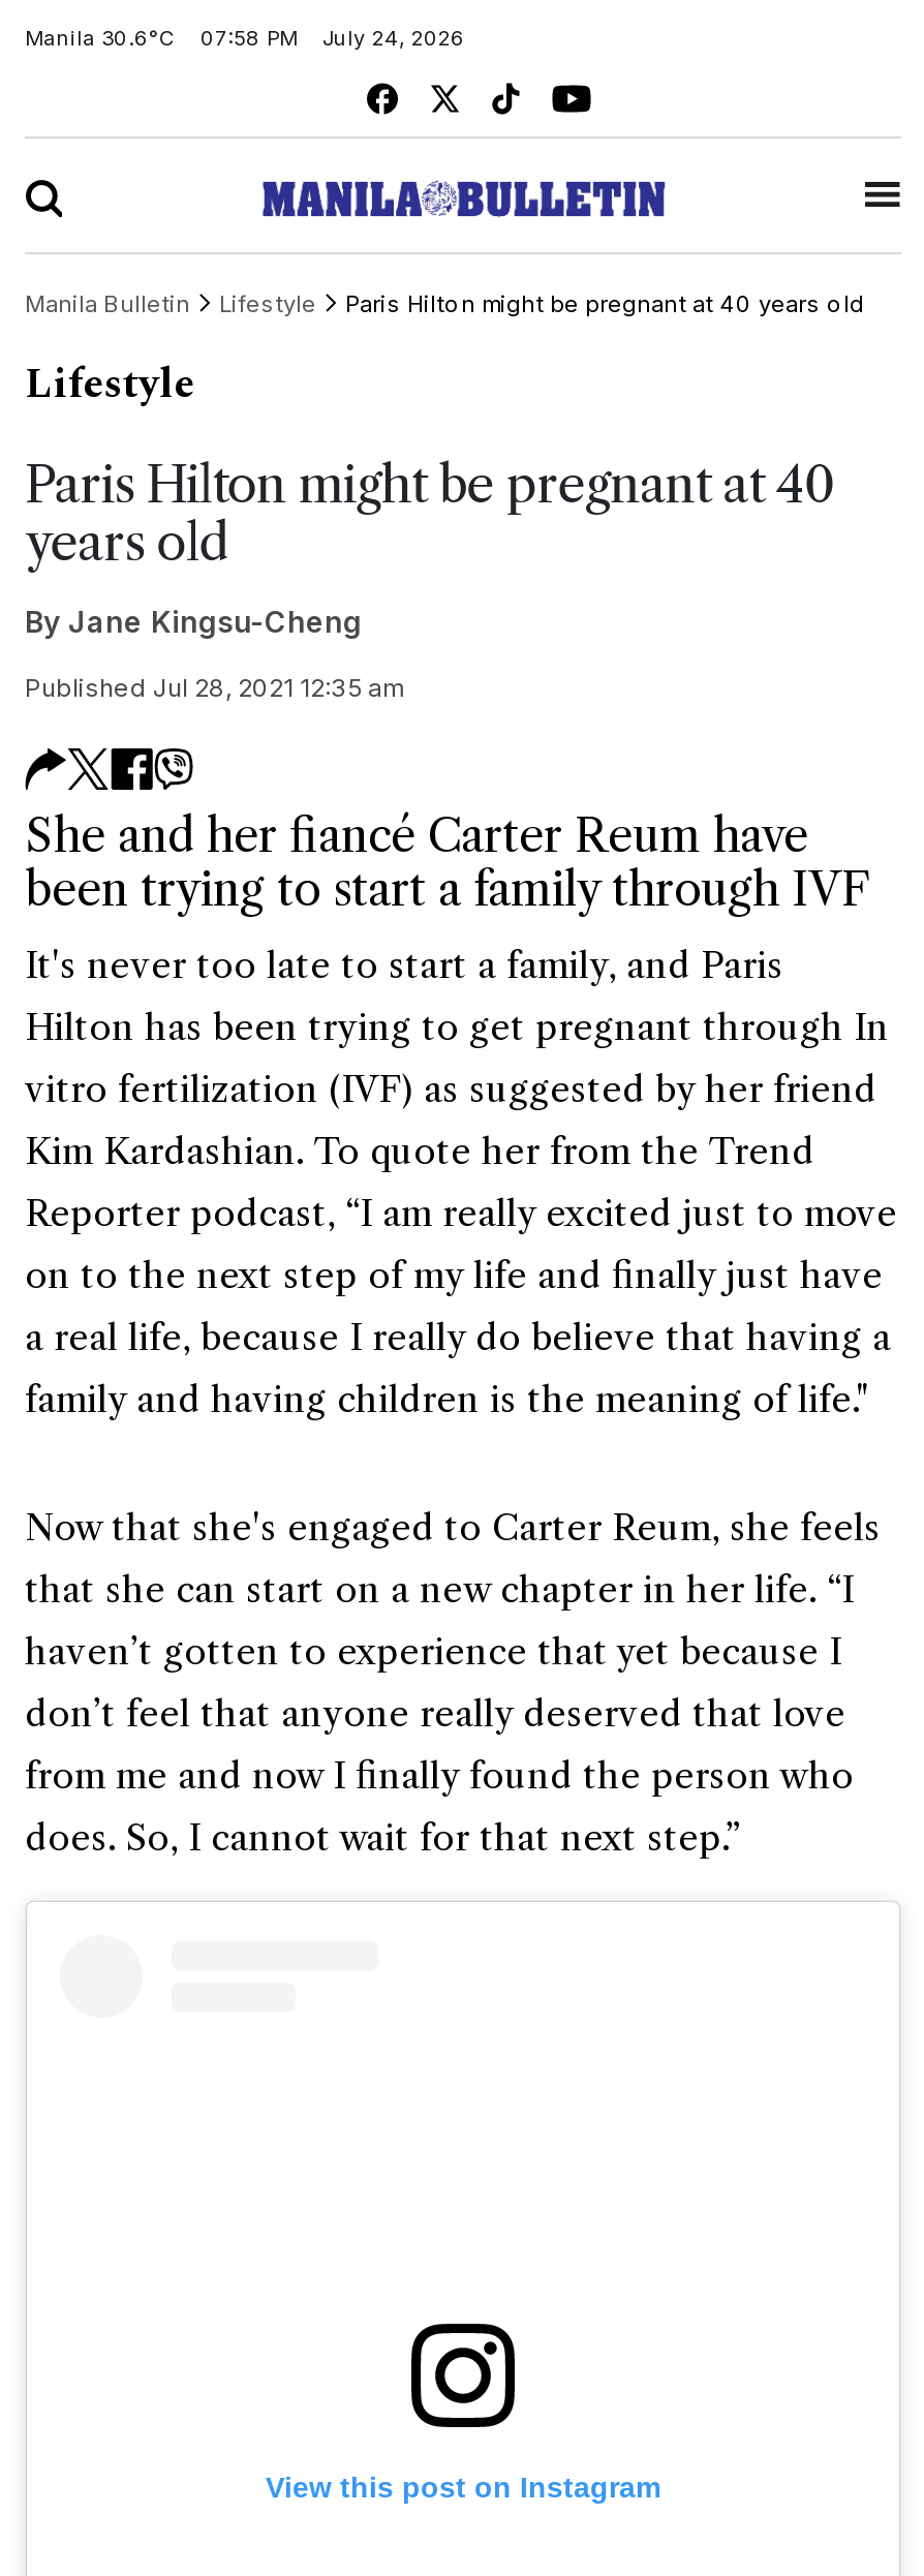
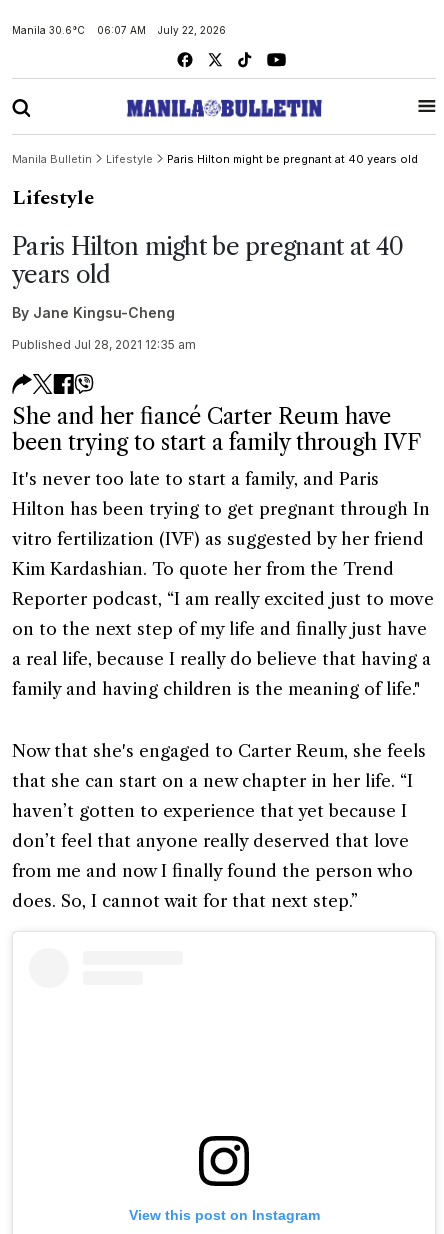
[201,25,465,50] 07:58 PM | July 24, 2026 -> [97,24,226,36] 06:07 AM | July 22, 2026

